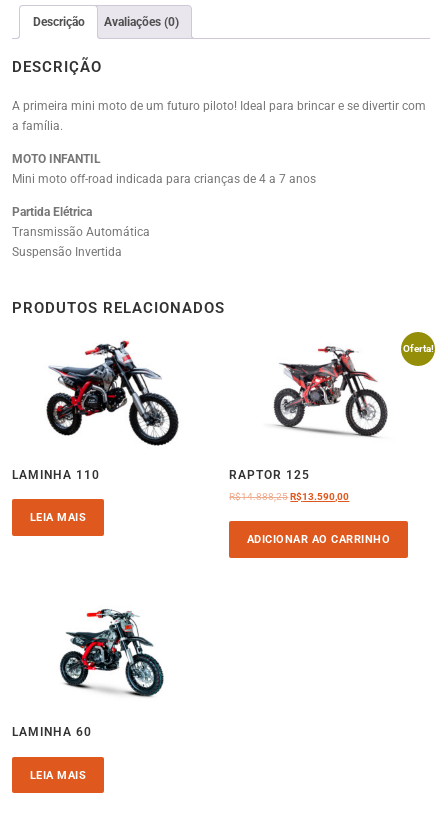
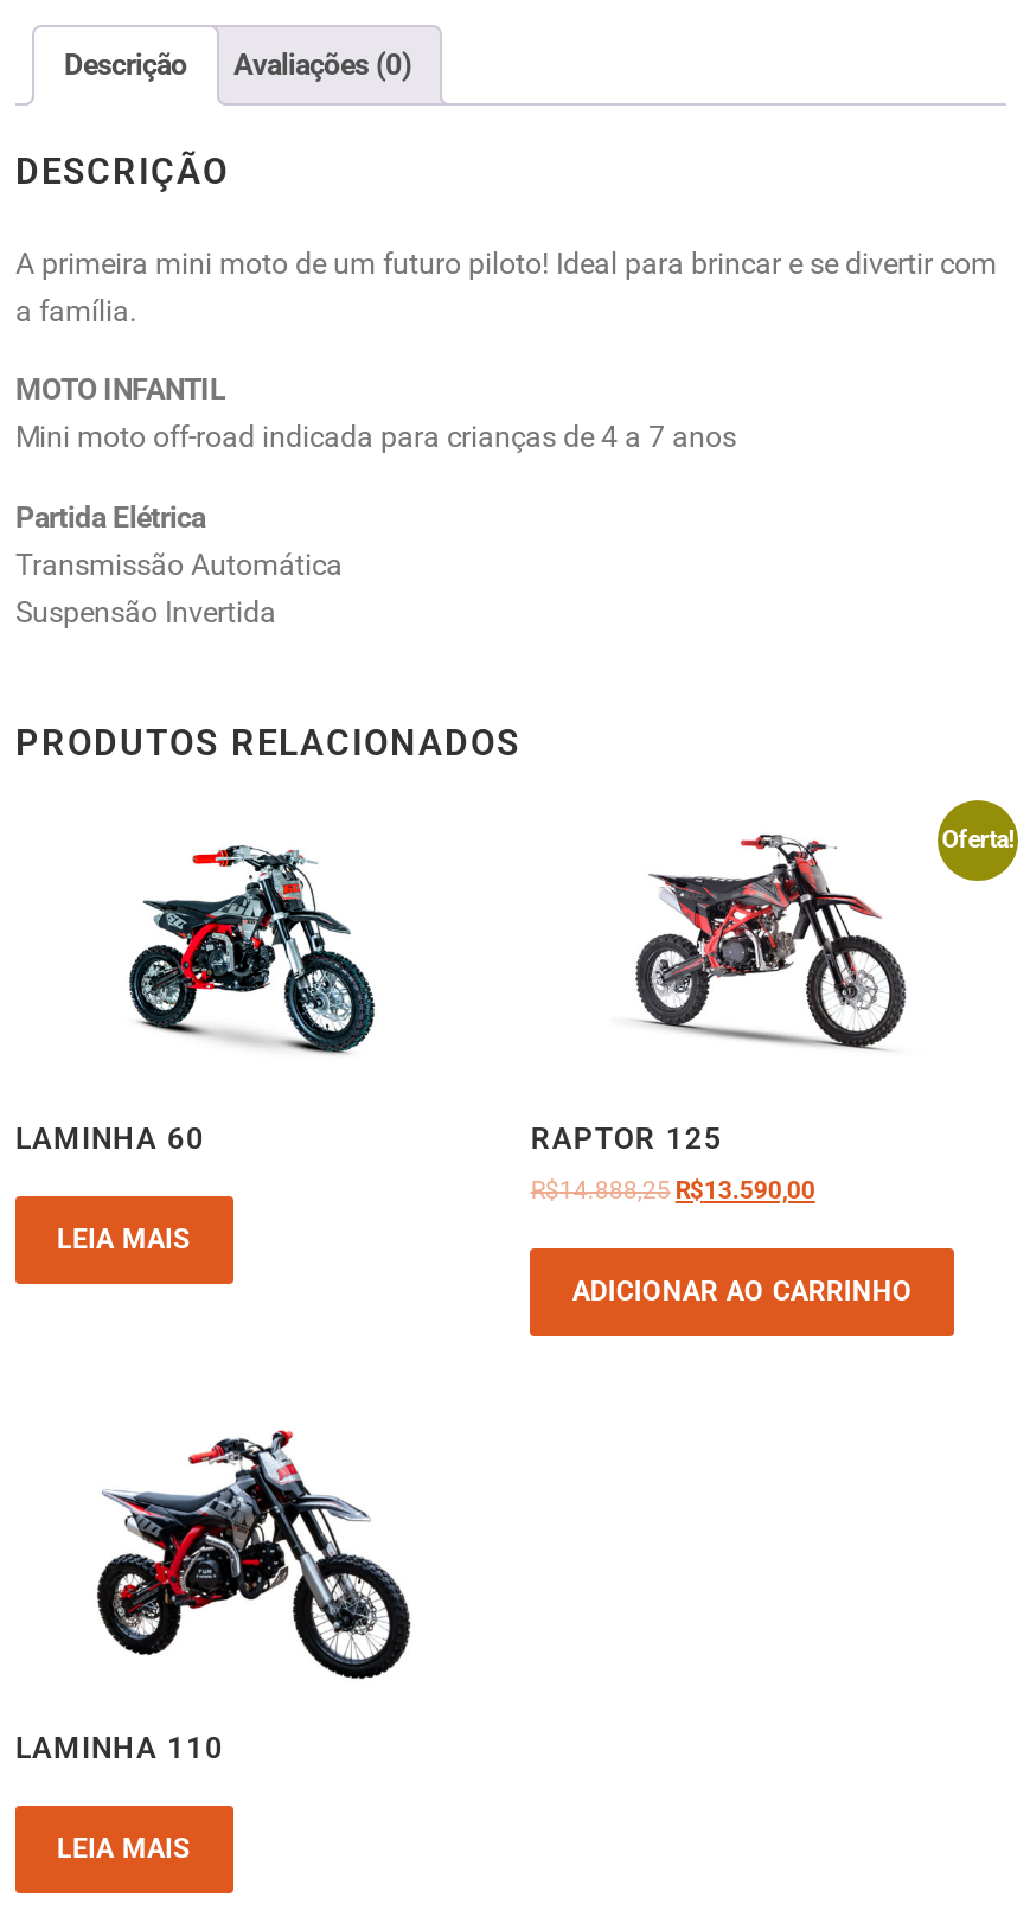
moved [45,340,180,447] -> [94,1426,414,1680]: [image]
[12,468,100,482] LAMINHA 110 -> [15,1121,205,1154] LAMINHA 60
moved [47,598,178,702] -> [96,822,411,1071]: [image]
[12,725,92,739] LAMINHA 60 -> [15,1731,224,1764] LAMINHA 110

